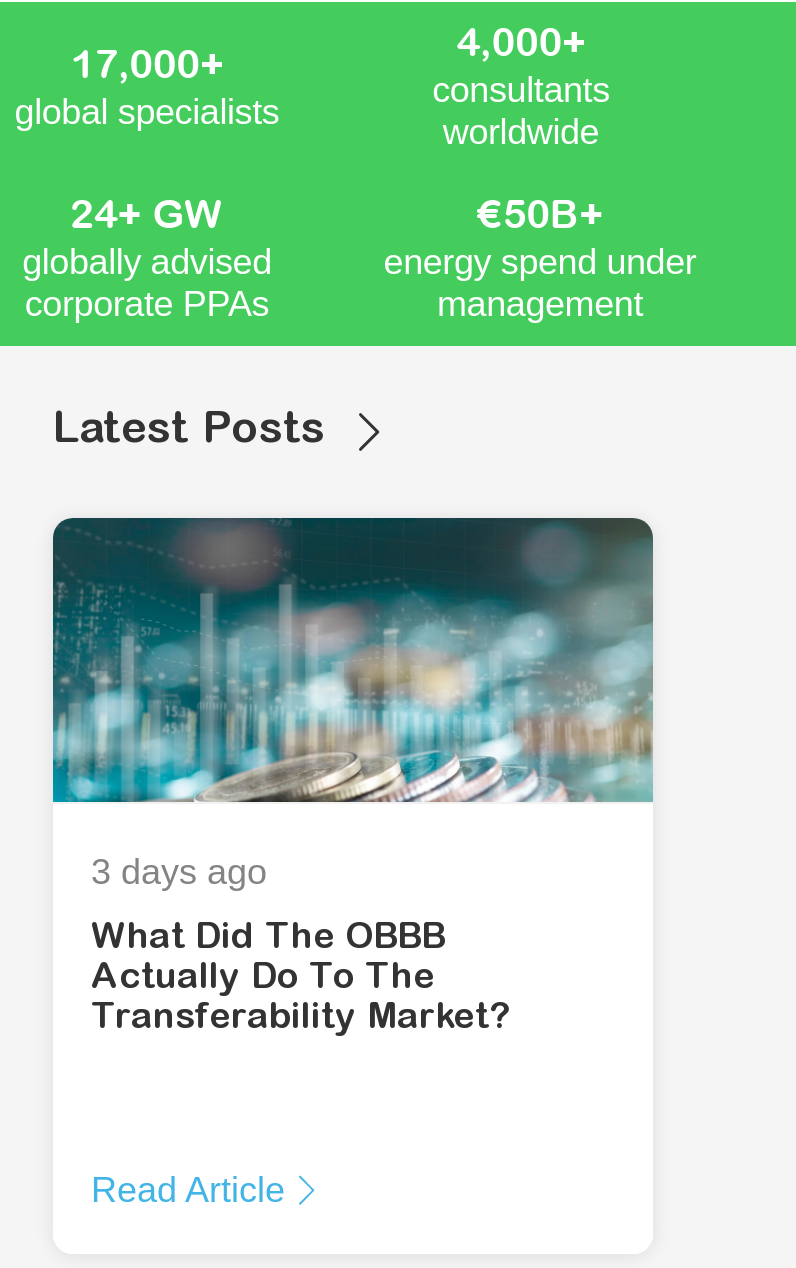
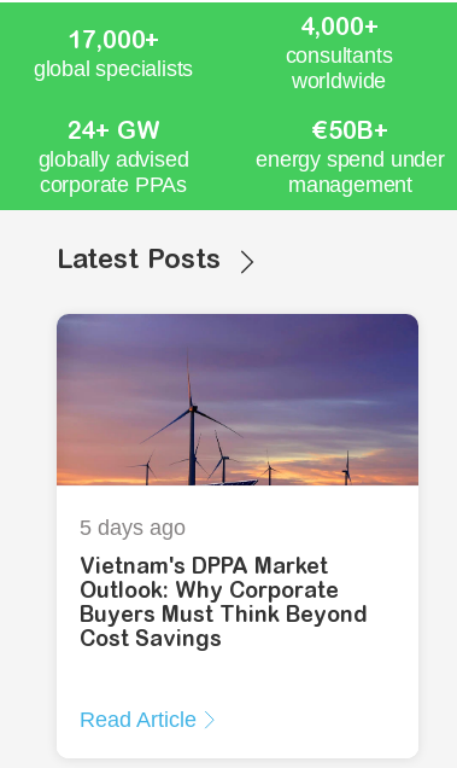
[51,516,653,892] [image] | 3 days ago -> [55,313,420,540] [image] | 5 days ago
[91,922,509,1038] What Did The OBBB | Actually Do To The | Transferability Market? -> [80,558,368,652] Vietnam's DPPA Market | Outlook: Why Corporate | Buyers Must Think Beyond | Cost Savings

